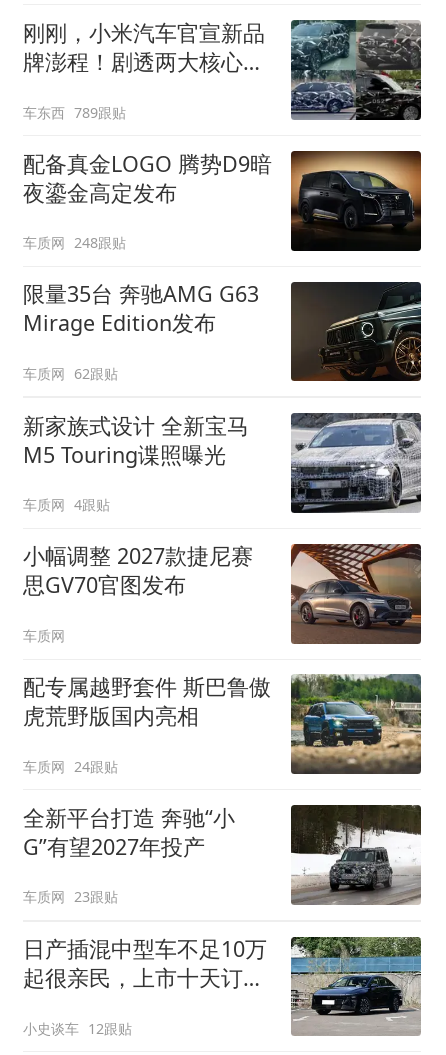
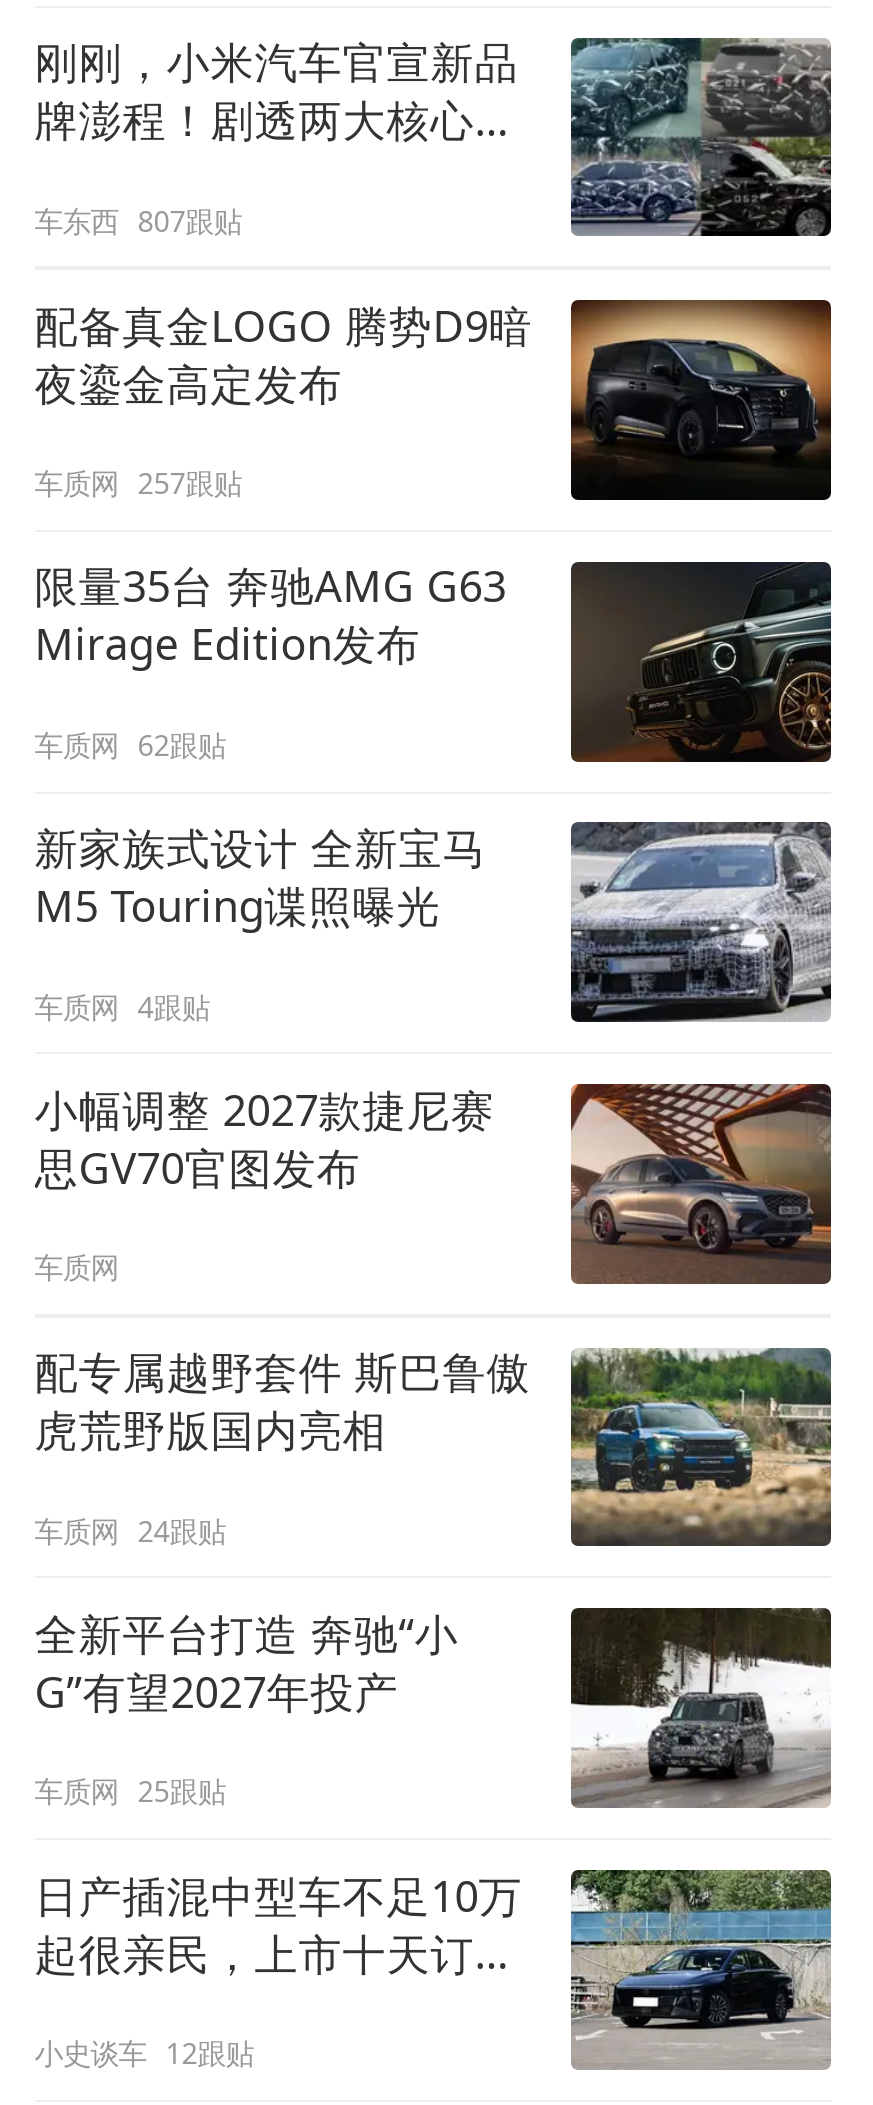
[23,102,126,121] 车东西 789跟贴 -> [34,201,242,239] 车东西 807跟贴
[23,233,126,252] 车质网 248跟贴 -> [34,464,242,502] 车质网 257跟贴
[23,887,118,906] 车质网 23跟贴 -> [34,1772,226,1810] 车质网 25跟贴

